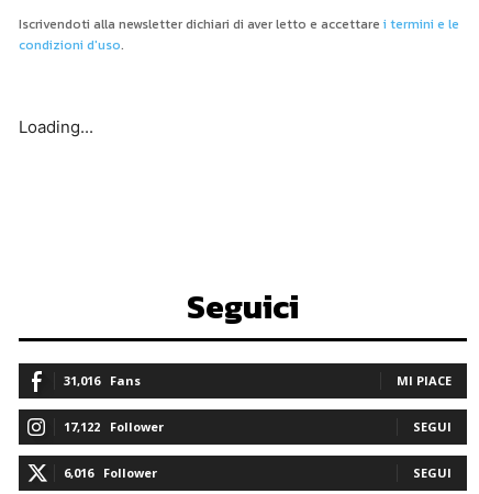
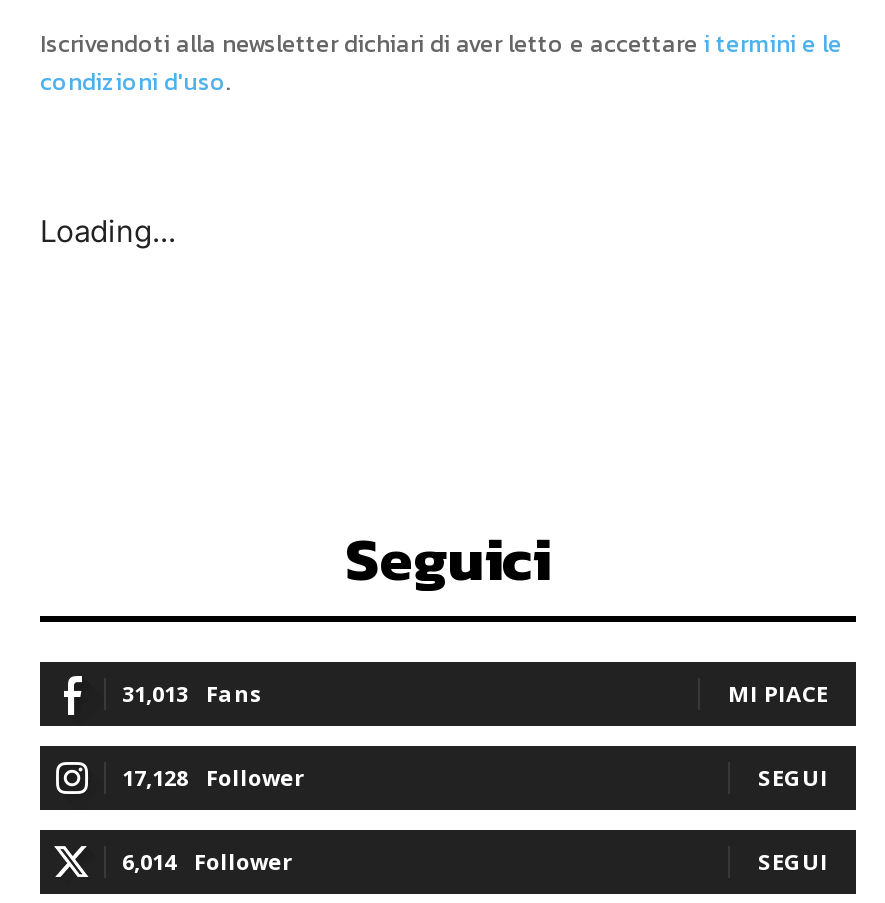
[64,373,141,389] 31,016 Fans -> [122,677,262,707] 31,013 Fans
[64,419,164,435] 17,122 Follower -> [122,761,304,791] 17,128 Follower
[64,465,157,481] 6,016 Follower -> [122,845,292,875] 6,014 Follower

